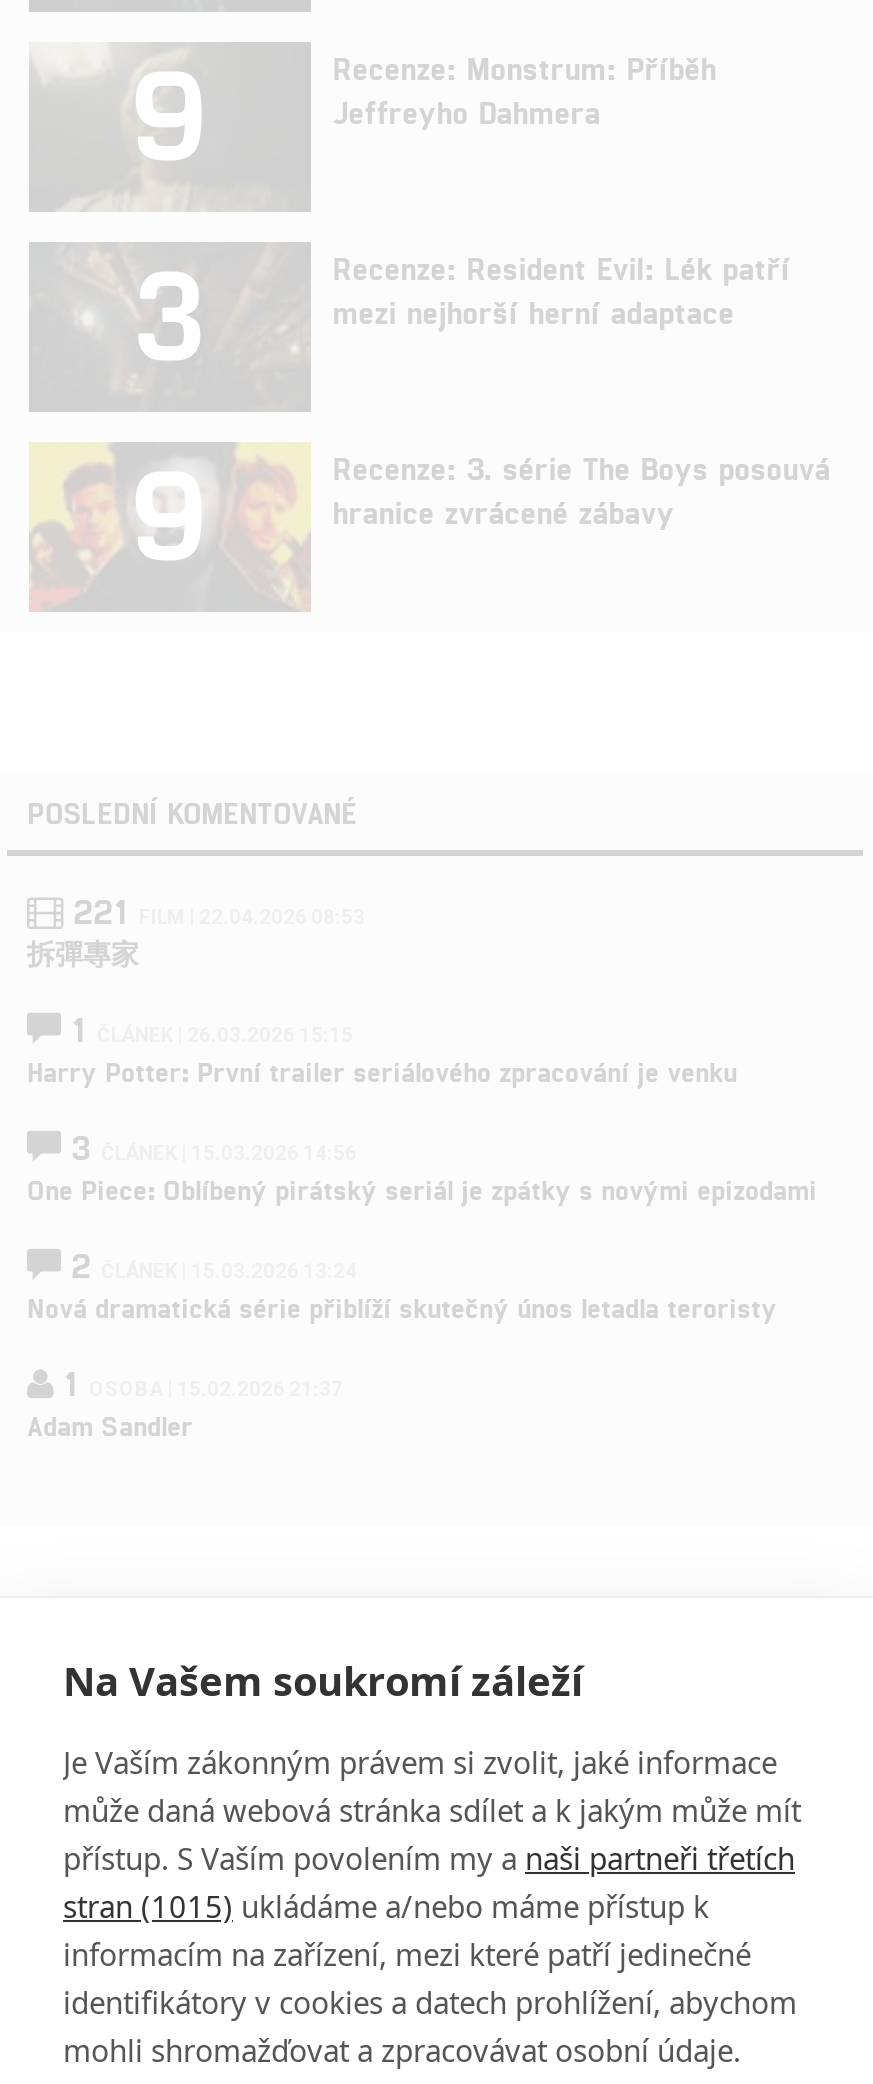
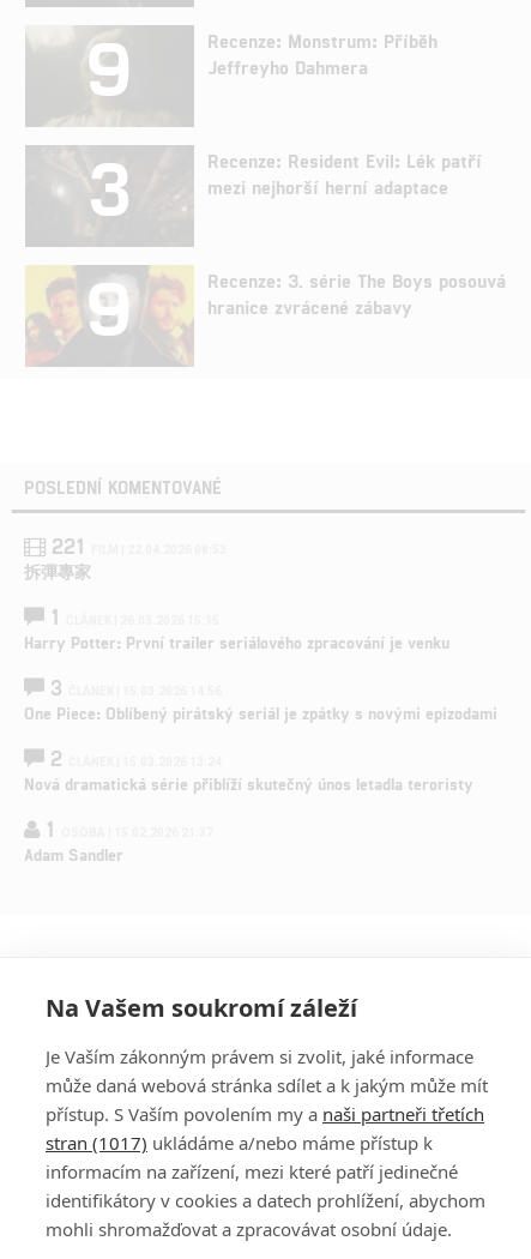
[63,1886,709,1926] stran (1015) ukládáme a/nebo máme přístup k -> [46,1131,433,1155] stran (1017) ukládáme a/nebo máme přístup k

